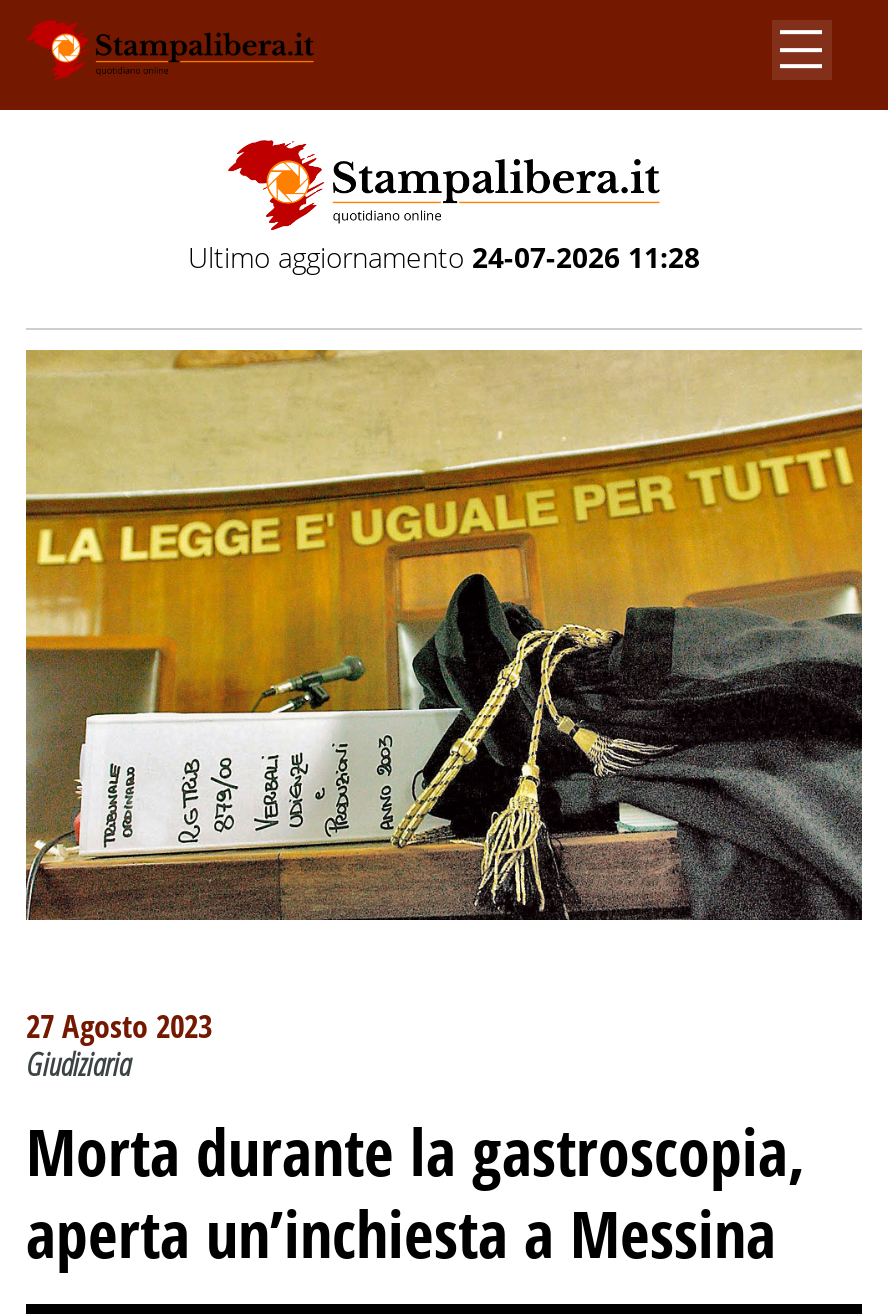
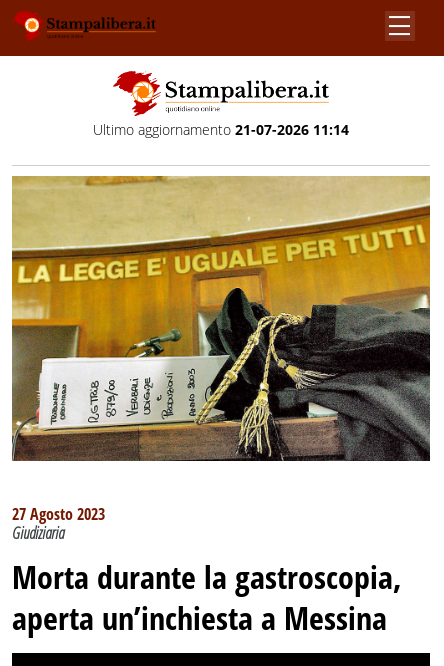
[188,238,700,276] Ultimo aggiornamento 24-07-2026 11:28 -> [93,120,349,139] Ultimo aggiornamento 21-07-2026 11:14

